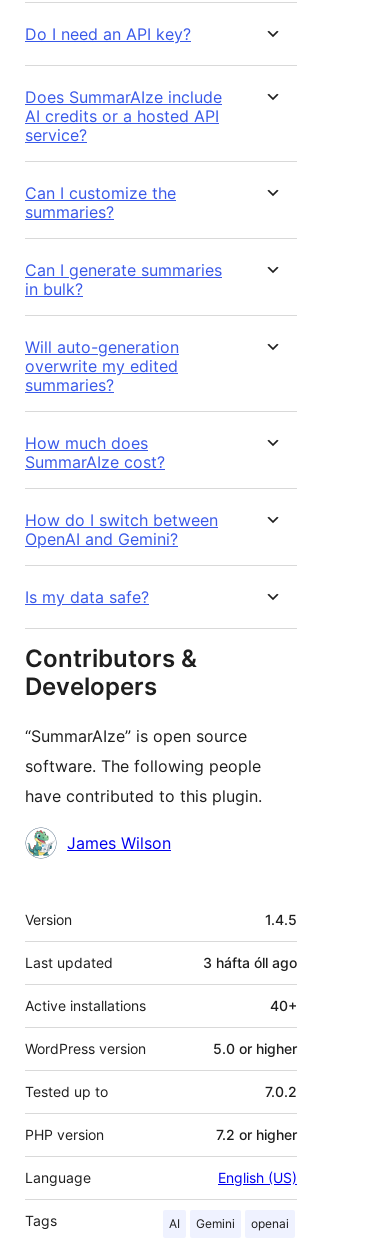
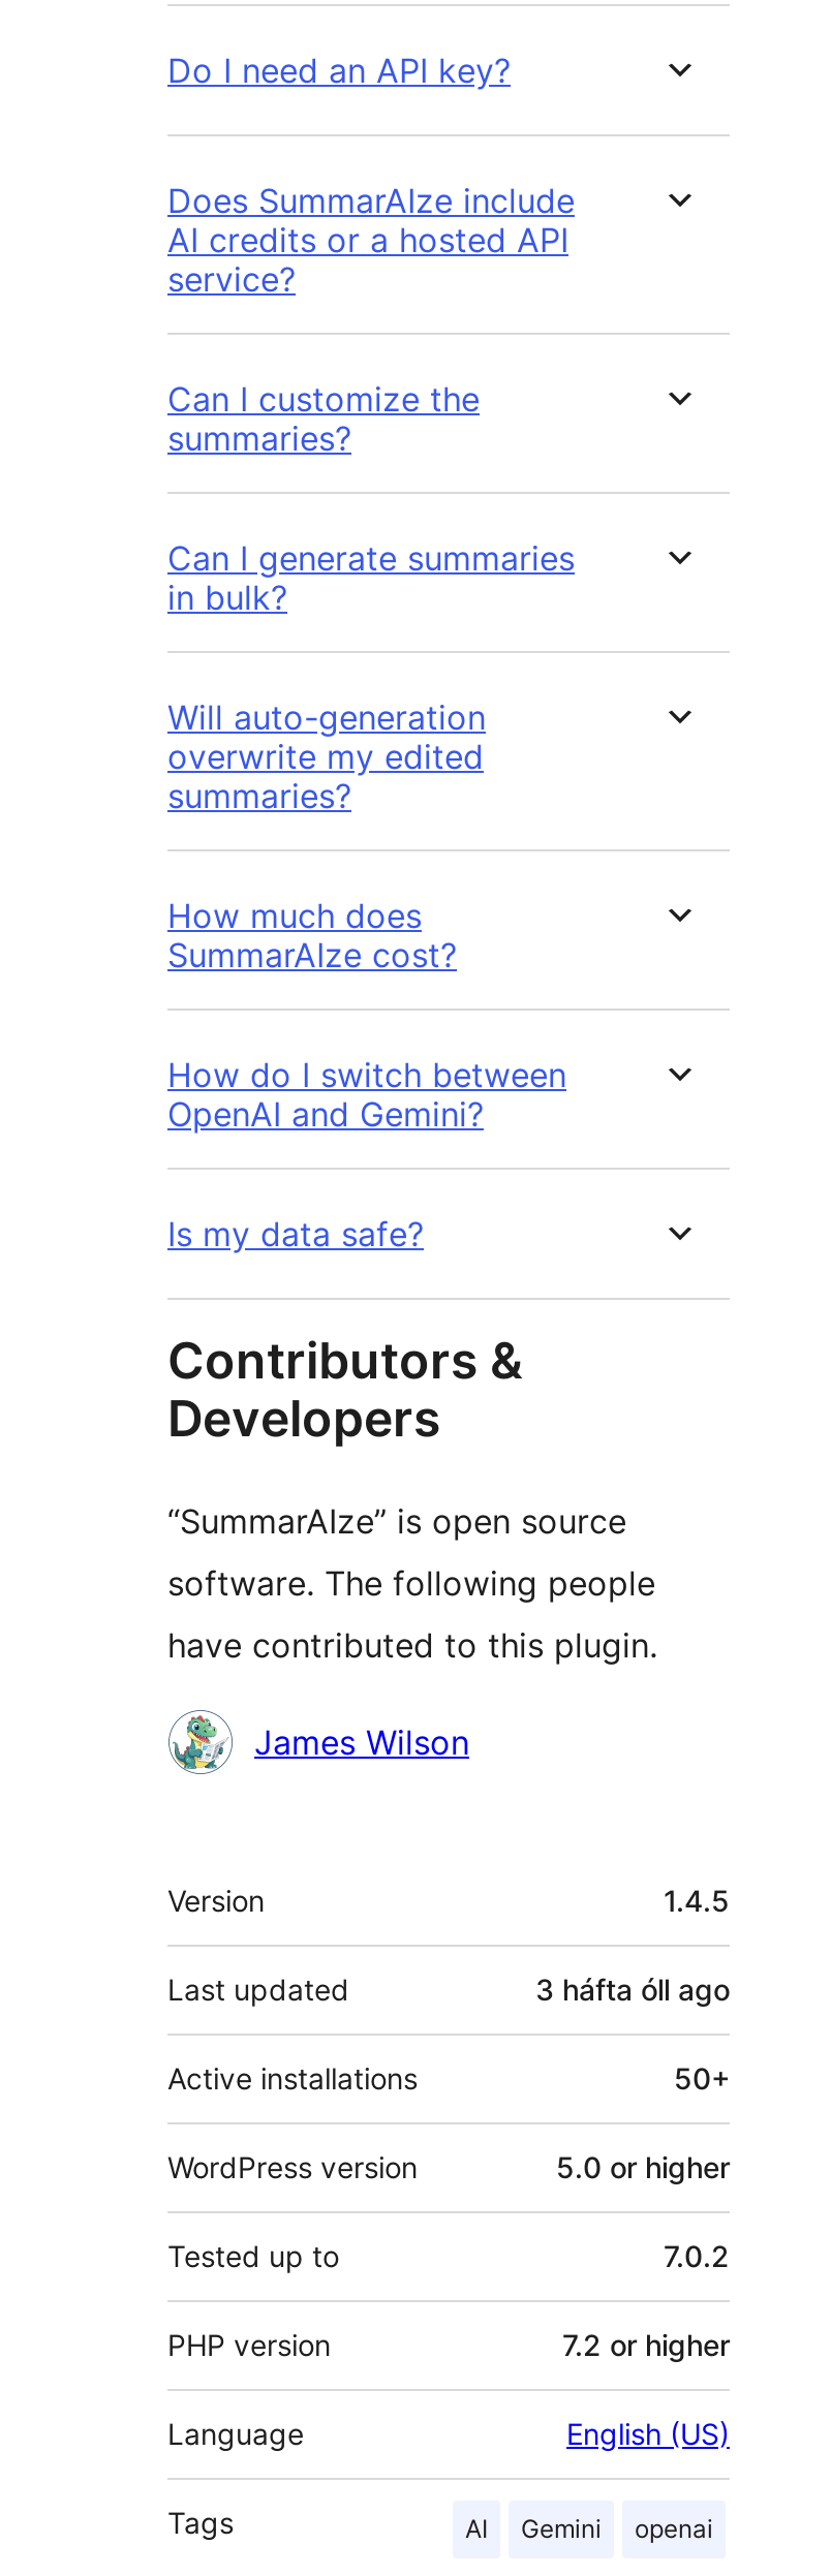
[270,997,297,1014] 40+ -> [674,2061,730,2096] 50+

